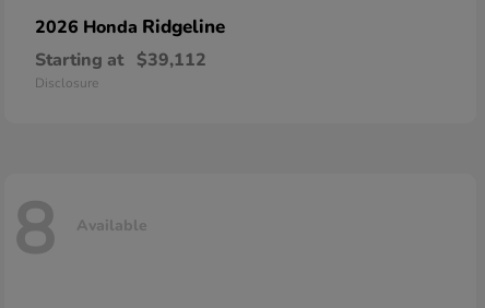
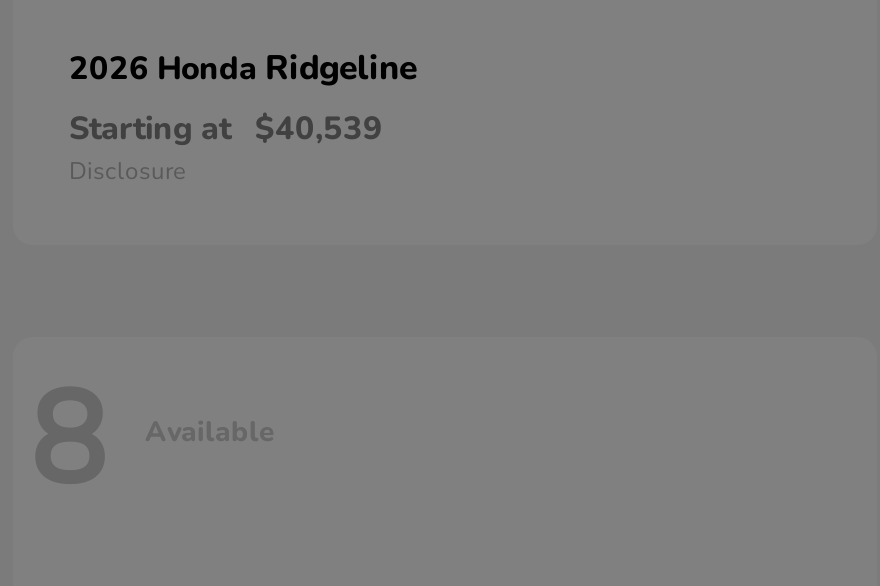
[35,48,206,72] Starting at $39,112 -> [69,106,383,150] Starting at $40,539

